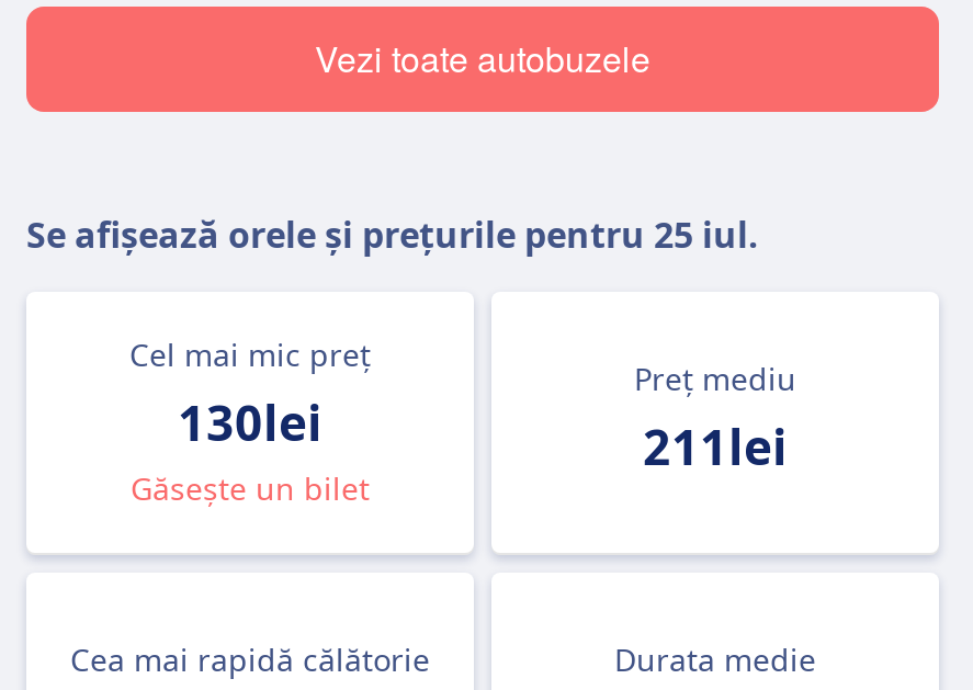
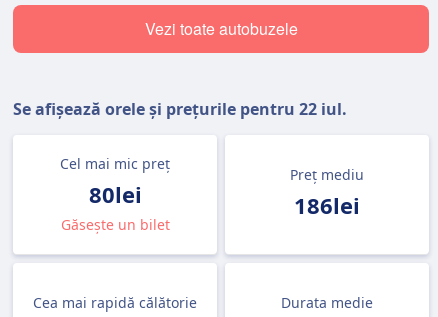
[26,211,759,259] Se afișează orele și prețurile pentru 25 iul. -> [13,98,347,120] Se afișează orele și prețurile pentru 22 iul.
[178,388,323,454] 130lei -> [88,179,141,209] 80lei
[643,412,788,478] 211lei -> [294,190,360,220] 186lei

